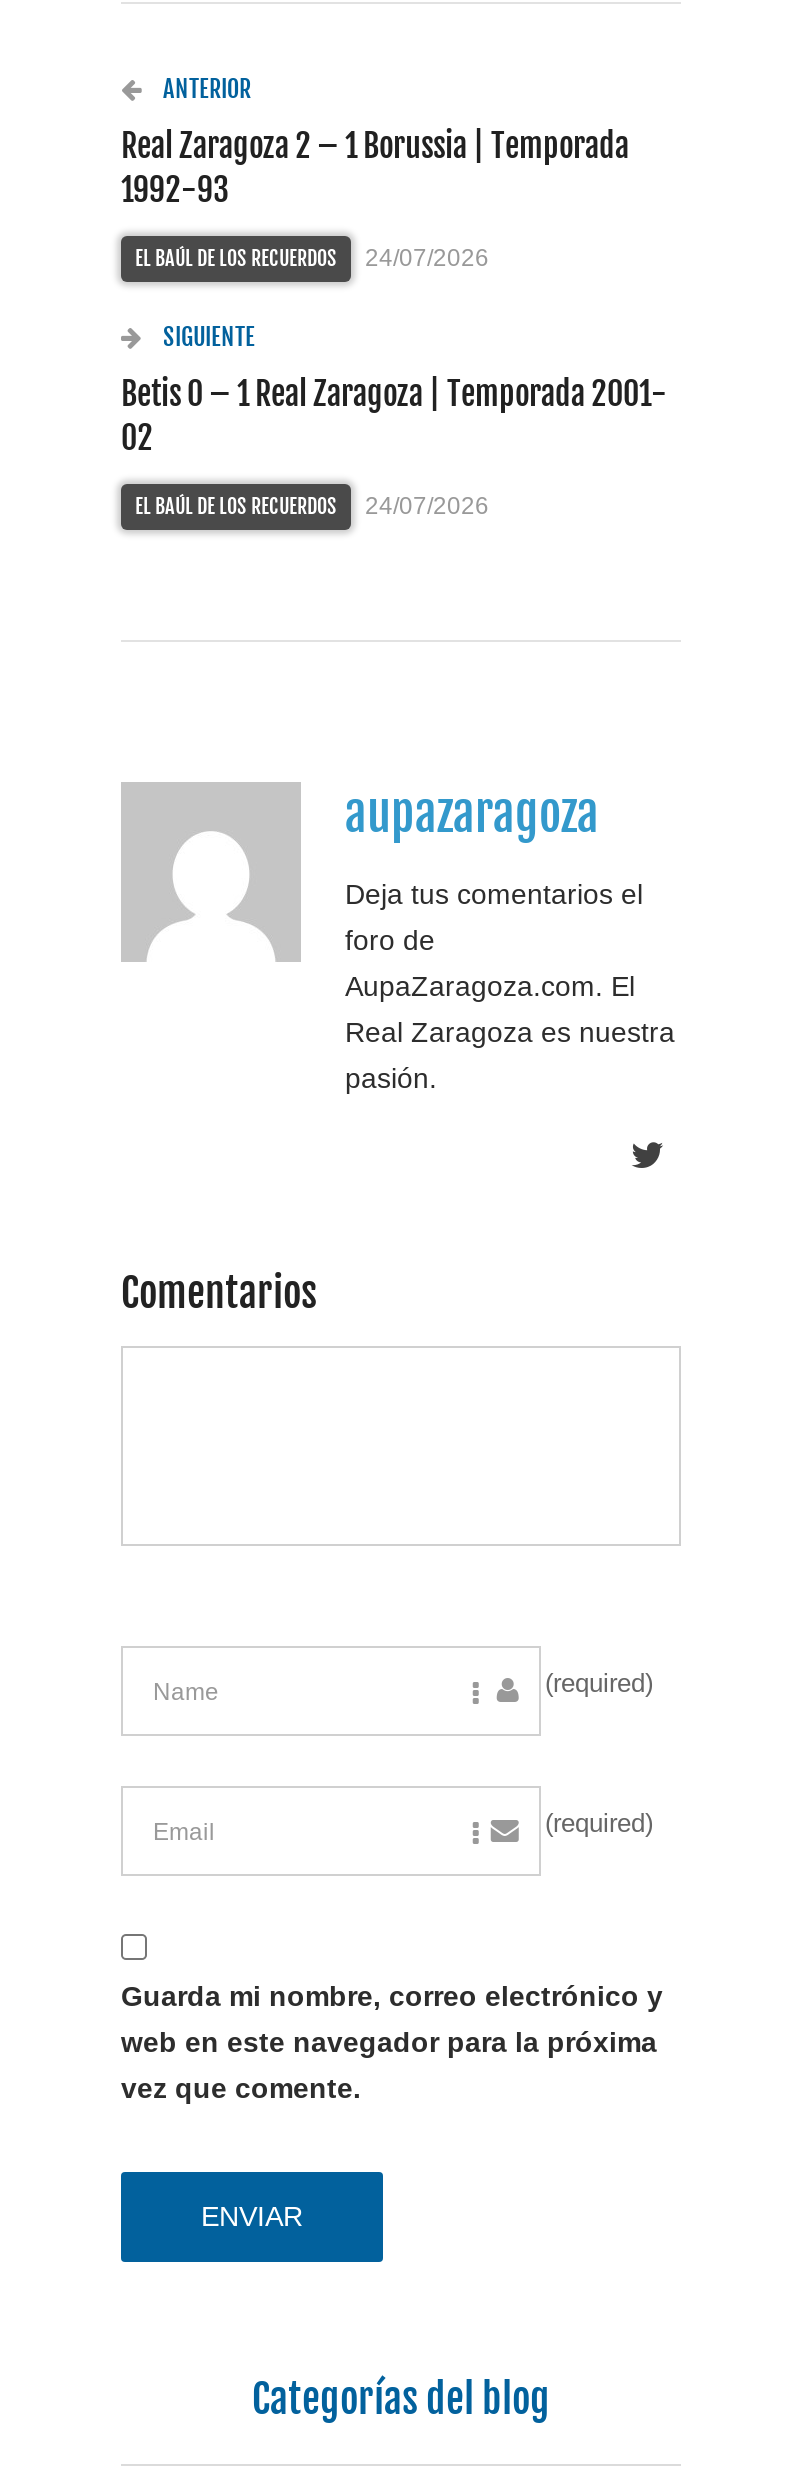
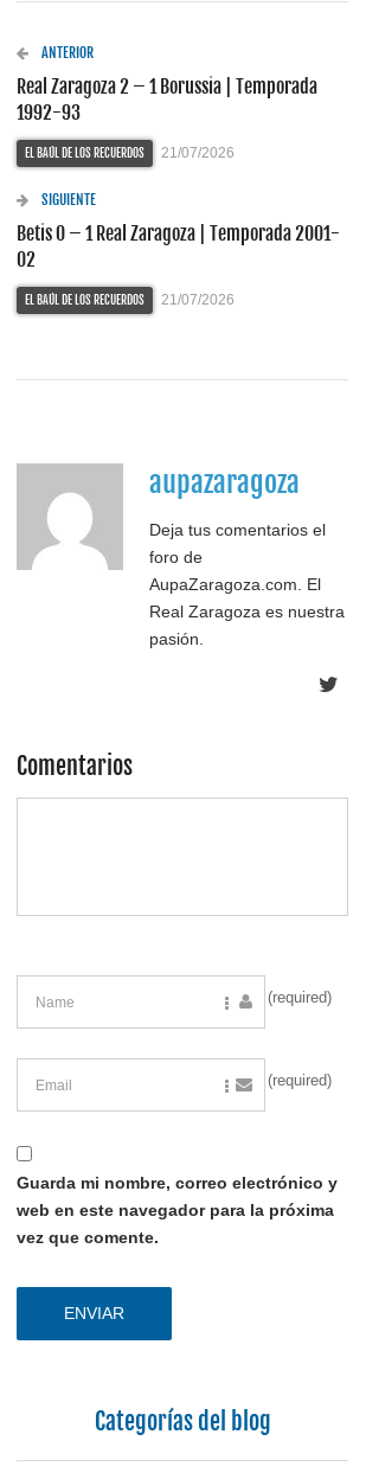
[135,244,489,272] EL BAÚL DE LOS RECUERDOS 24/07/2026 -> [25,145,235,161] EL BAÚL DE LOS RECUERDOS 21/07/2026
[135,492,489,520] EL BAÚL DE LOS RECUERDOS 24/07/2026 -> [25,292,235,308] EL BAÚL DE LOS RECUERDOS 21/07/2026

